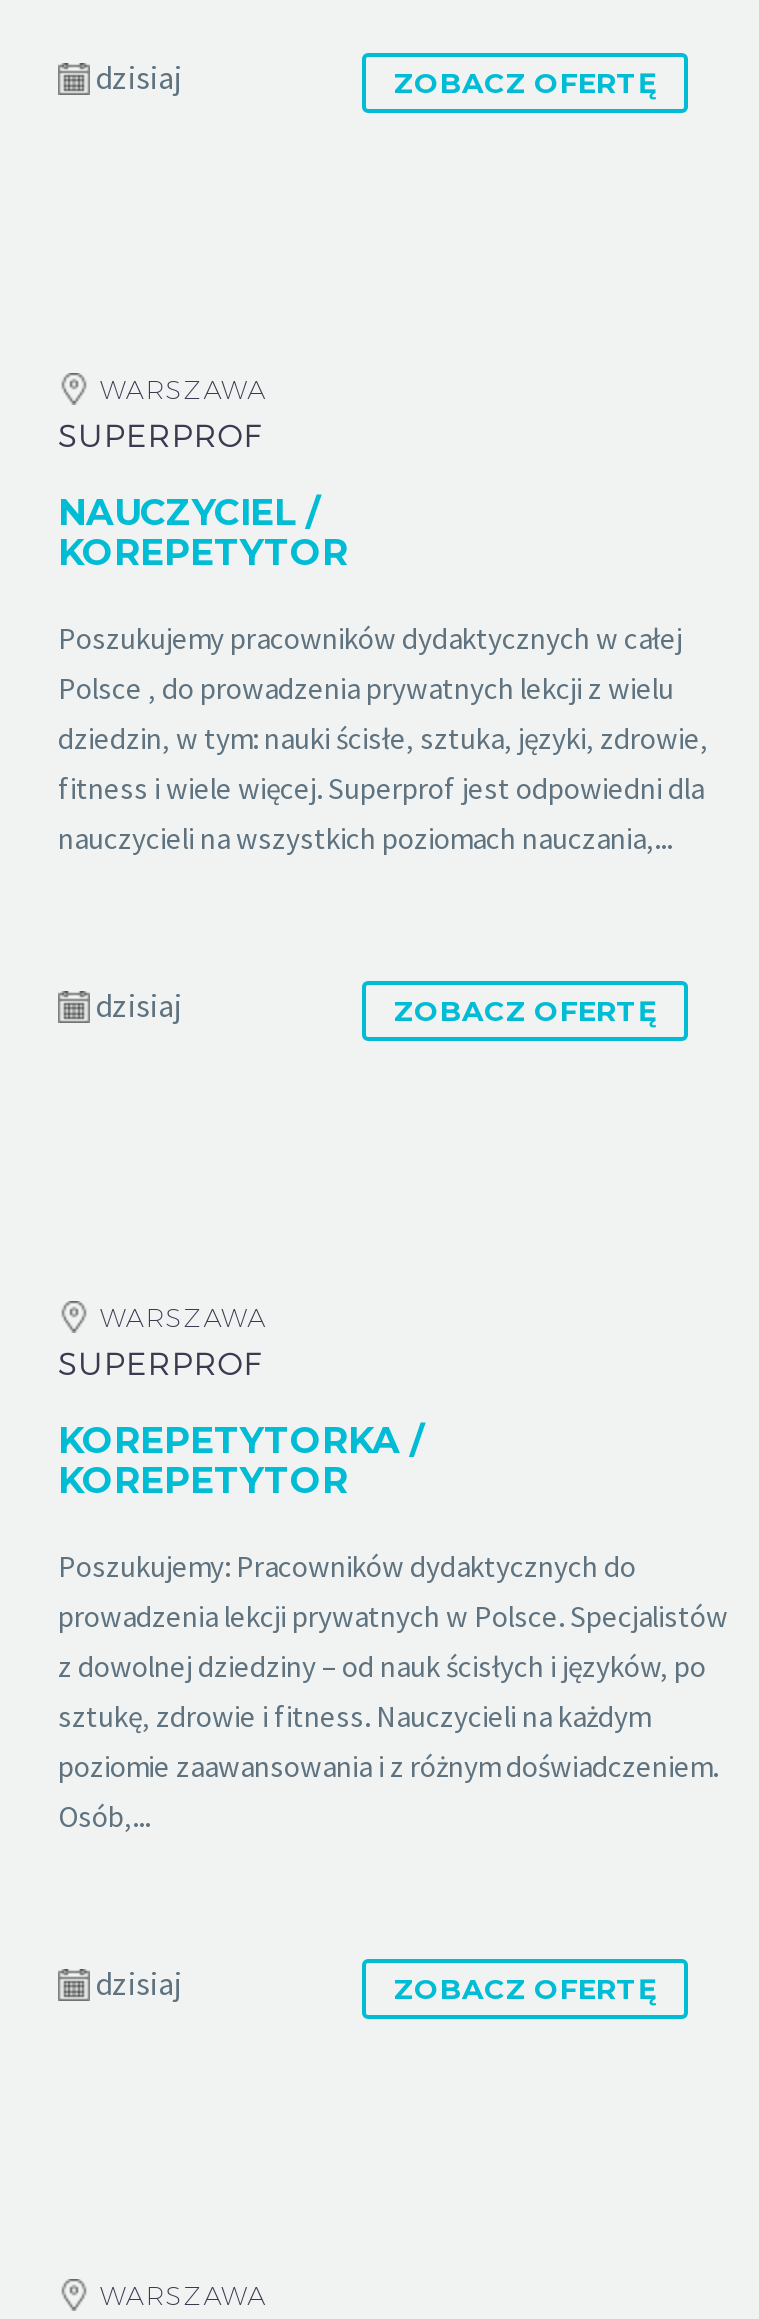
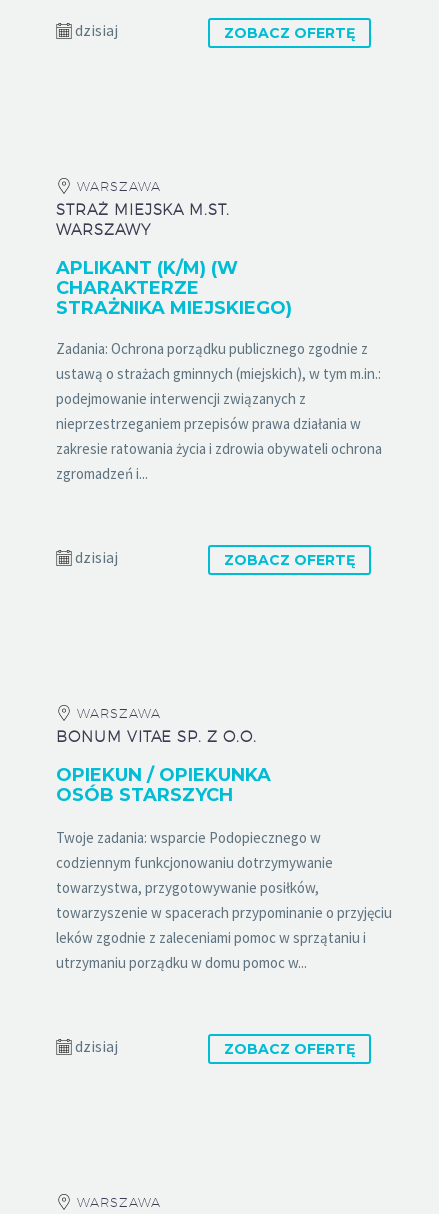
[58,419,261,453] SUPERPROF -> [56,201,230,238] STRAŻ MIEJSKA M.ST. | WARSZAWY
[58,491,348,575] NAUCZYCIEL / | KOREPETYTOR -> [56,257,292,319] APLIKANT (K/M) (W | CHARAKTERZE | STRAŻNIKA MIEJSKIEGO)
[58,620,708,858] Poszukujemy pracowników dydaktycznych w całej | Polsce , do prowadzenia prywatnych lekcji z wielu | dziedzin, w tym: nauki ścisłe, sztuka, języki, zdrowie, | fitness i wiele więcej. Superprof jest odpowiedni dla | nauczycieli na wszystkich poziomach nauczania,... -> [56,339,382,483] Zadania: Ochrona porządku publicznego zgodnie z | ustawą o strażach gminnych (miejskich), w tym m.in.: | podejmowanie interwencji związanych z | nieprzestrzeganiem przepisów prawa działania w | zakresie ratowania życia i zdrowia obywateli ochrona | zgromadzeń i...
[58,1347,261,1381] SUPERPROF -> [56,728,257,745] BONUM VITAE SP. Z O.O.
[58,1419,424,1503] KOREPETYTORKA / | KOREPETYTOR -> [56,764,271,806] OPIEKUN / OPIEKUNKA | OSÓB STARSZYCH
[58,1548,728,1836] Poszukujemy: Pracowników dydaktycznych do | prowadzenia lekcji prywatnych w Polsce. Specjalistów | z dowolnej dziedziny – od nauk ścisłych i języków, po | sztukę, zdrowie i fitness. Nauczycieli na każdym | poziomie zaawansowania i z różnym doświadczeniem. | Osób,... -> [56,828,392,972] Twoje zadania: wsparcie Podopiecznego w | codziennym funkcjonowaniu dotrzymywanie | towarzystwa, przygotowywanie posiłków, | towarzyszenie w spacerach przypominanie o przyjęciu | leków zgodnie z zaleceniami pomoc w sprzątaniu i | utrzymaniu porządku w domu pomoc w...

